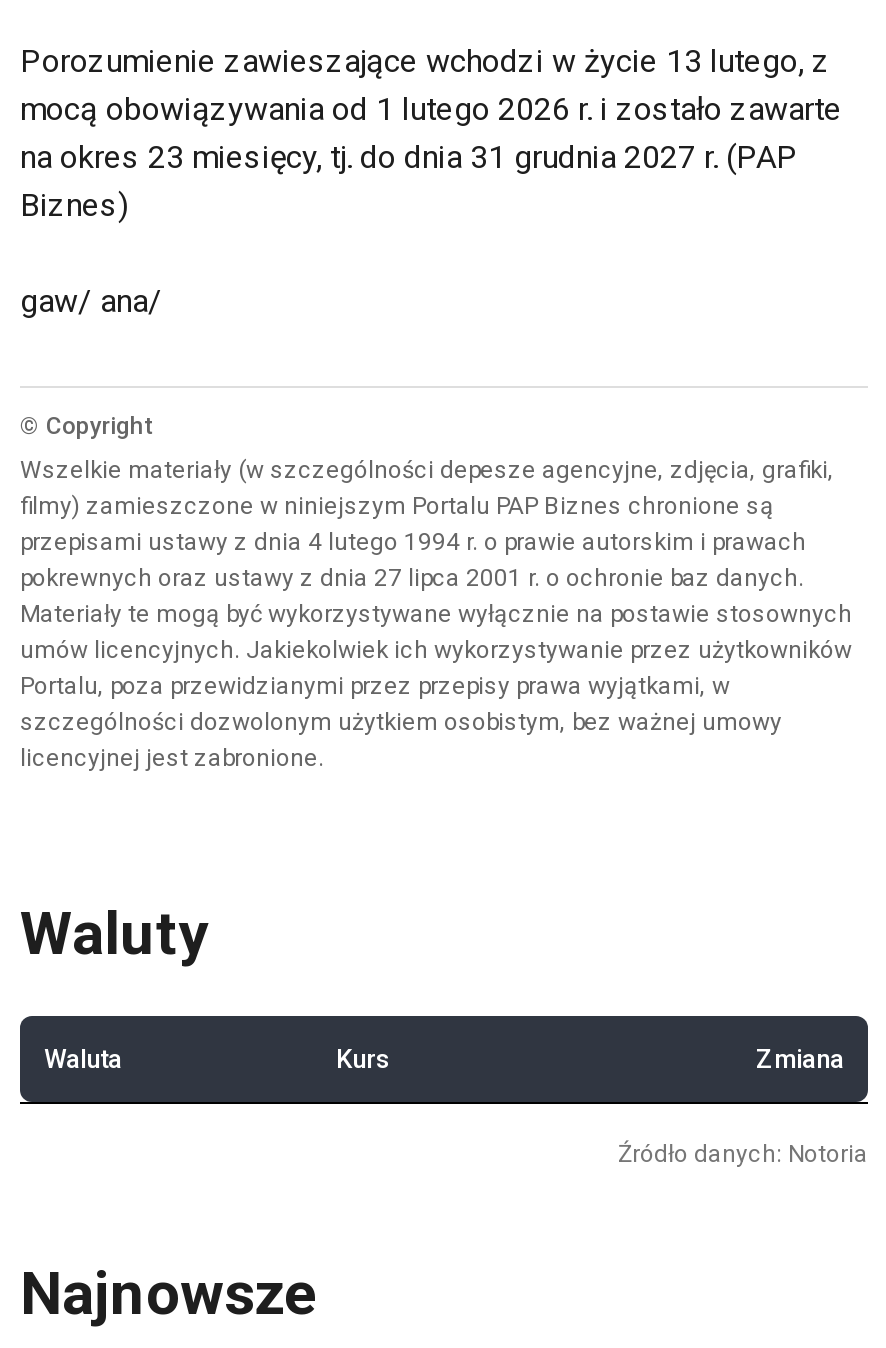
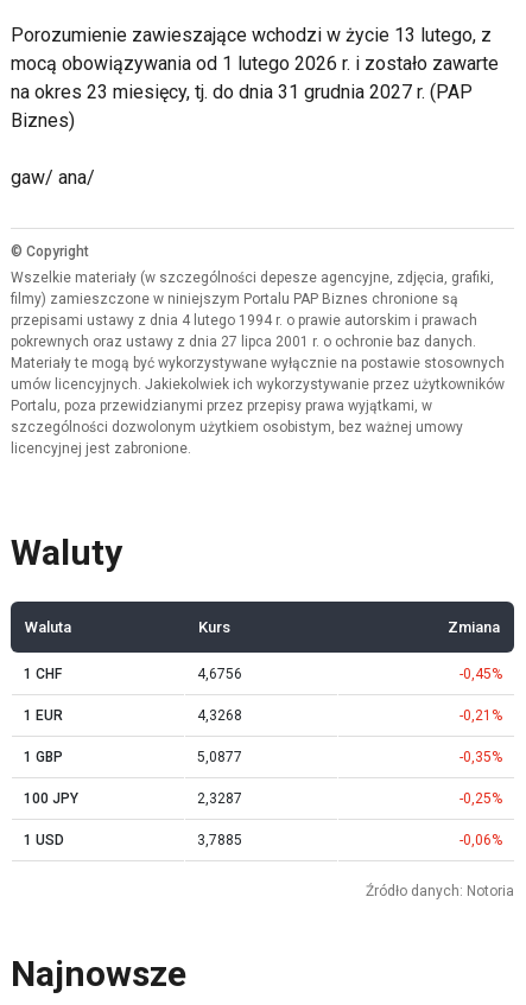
none -> [24,666,502,848] 1 CHF | 4,6756 | -0,45% | 1 EUR | 4,3268 | -0,21% | 1 GBP | 5,0877 | -0,35% | 100 JPY | 2,3287 | -0,25% | 1 USD | 3,7885 | -0,06%

